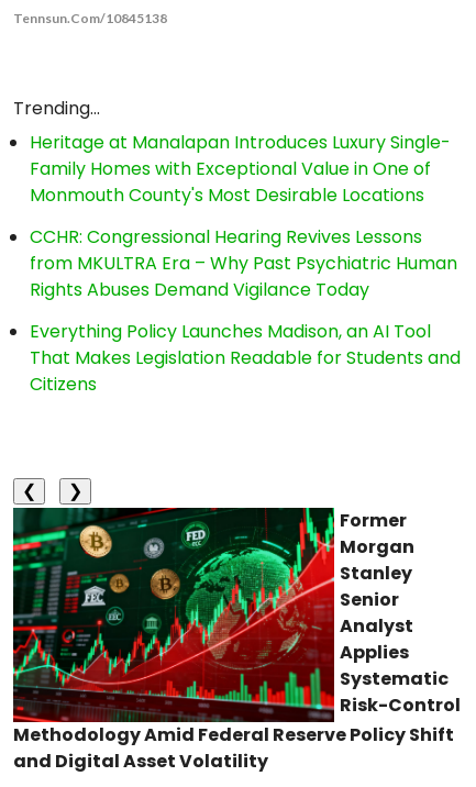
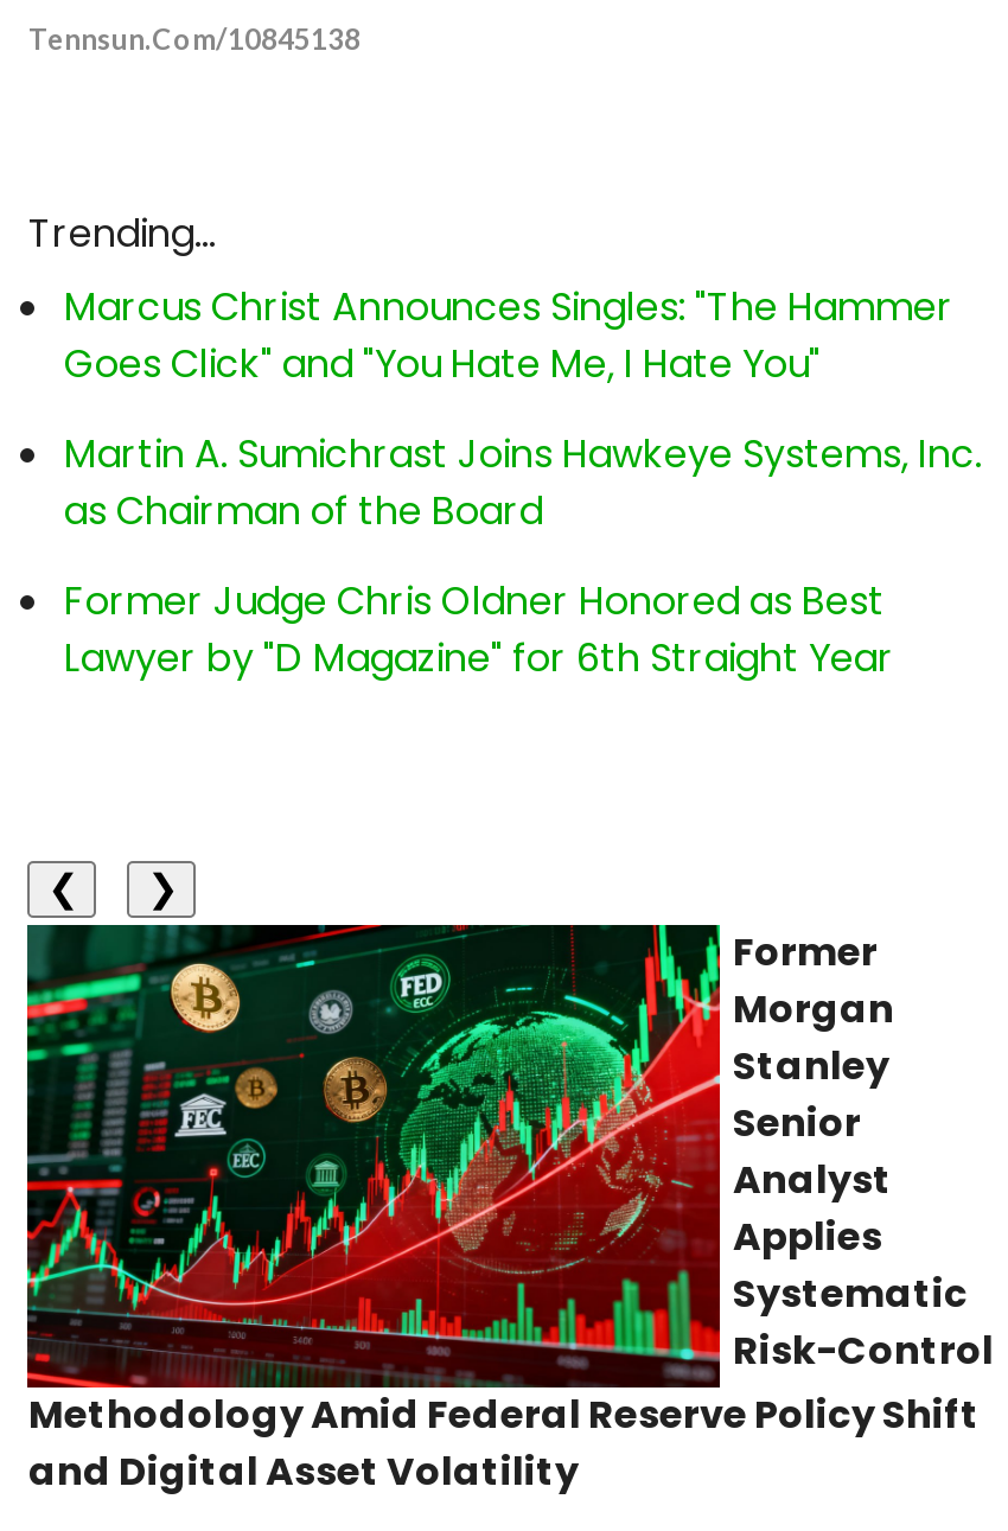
[30,130,451,208] Heritage at Manalapan Introduces Luxury Single- | Family Homes with Exceptional Value in One of | Monmouth County's Most Desirable Locations -> [64,280,953,391] Marcus Christ Announces Singles: "The Hammer | Goes Click" and "You Hate Me, I Hate You"
[30,224,458,302] CCHR: Congressional Hearing Revives Lessons | from MKULTRA Era – Why Past Psychiatric Human | Rights Abuses Demand Vigilance Today -> [64,427,982,538] Martin A. Sumichrast Joins Hawkeye Systems, Inc. | as Chairman of the Board
[30,319,461,397] Everything Policy Launches Madison, an AI Tool | That Makes Legislation Readable for Students and | Citizens -> [64,574,894,685] Former Judge Chris Oldner Honored as Best | Lawyer by "D Magazine" for 6th Straight Year

